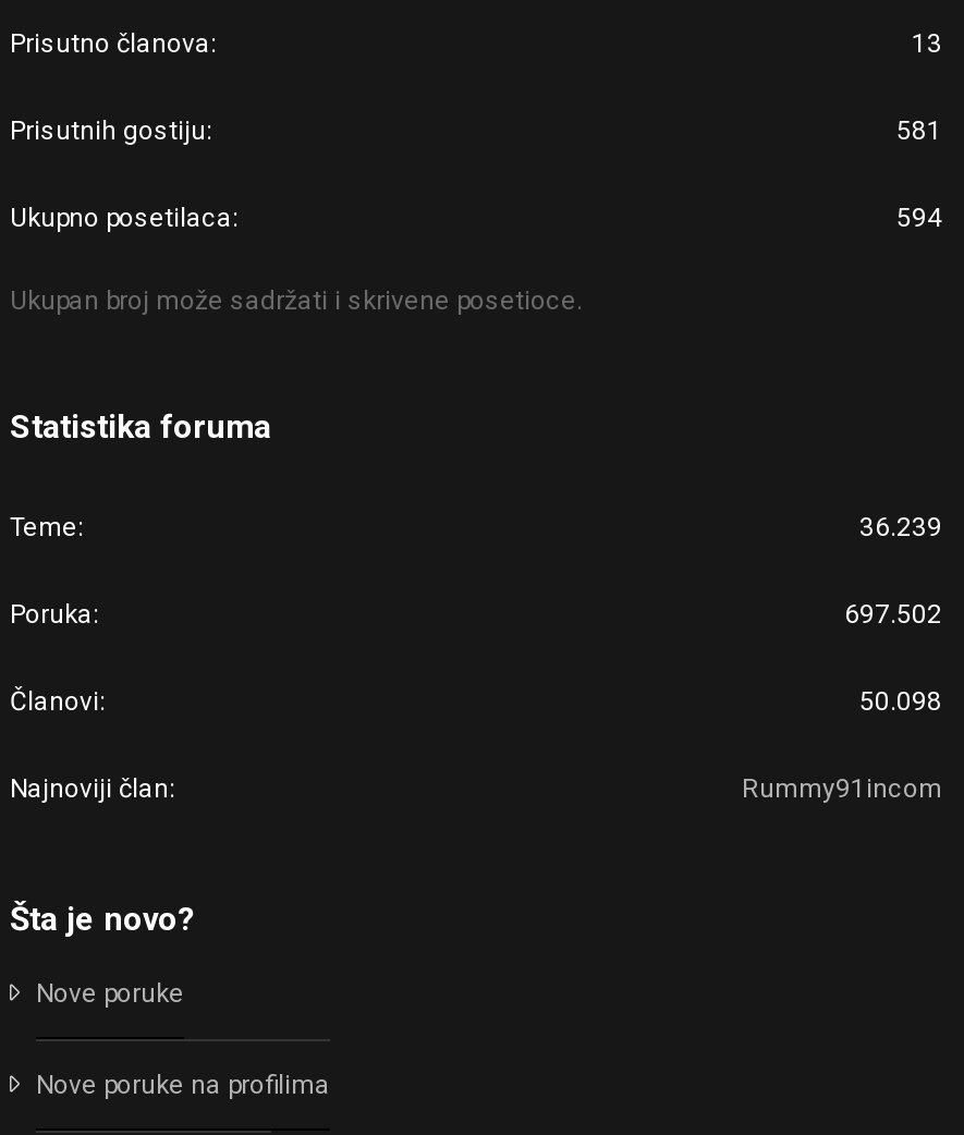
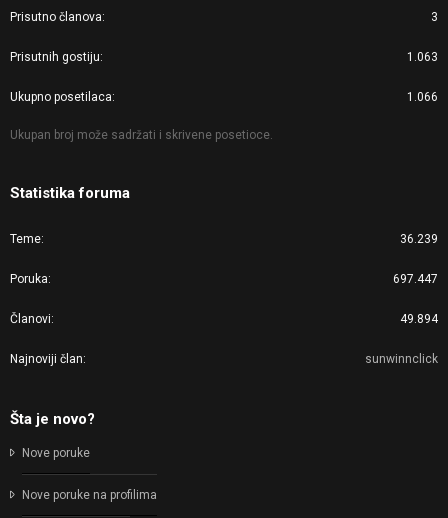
[912,29,942,59] 13 -> [431,10,438,24] 3
[896,116,942,146] 581 -> [407,50,438,64] 1.063
[896,203,942,234] 594 -> [407,90,438,104] 1.066
[844,600,942,630] 697.502 -> [393,272,438,286] 697.447
[859,687,942,717] 50.098 -> [400,312,438,326] 49.894
[742,774,942,804] Rummy91incom -> [365,352,438,366] sunwinnclick

